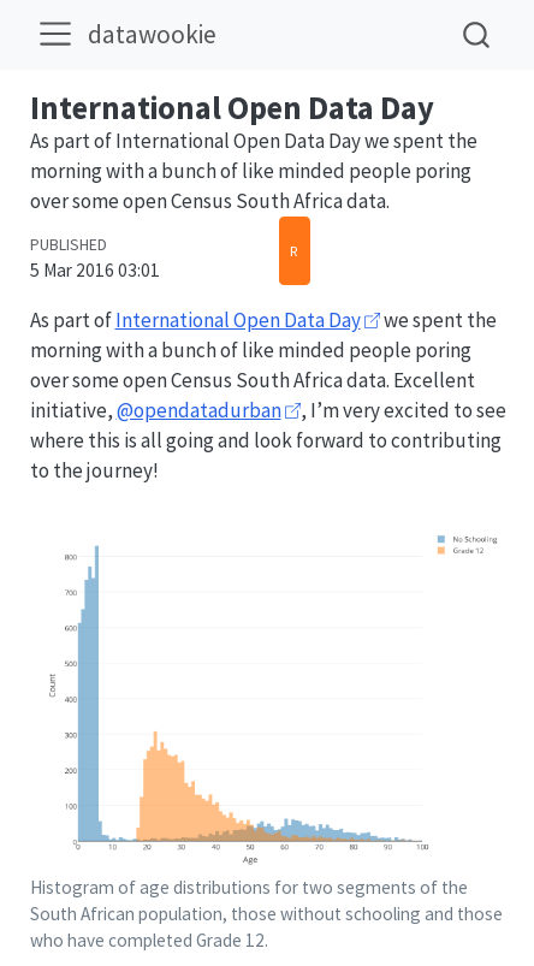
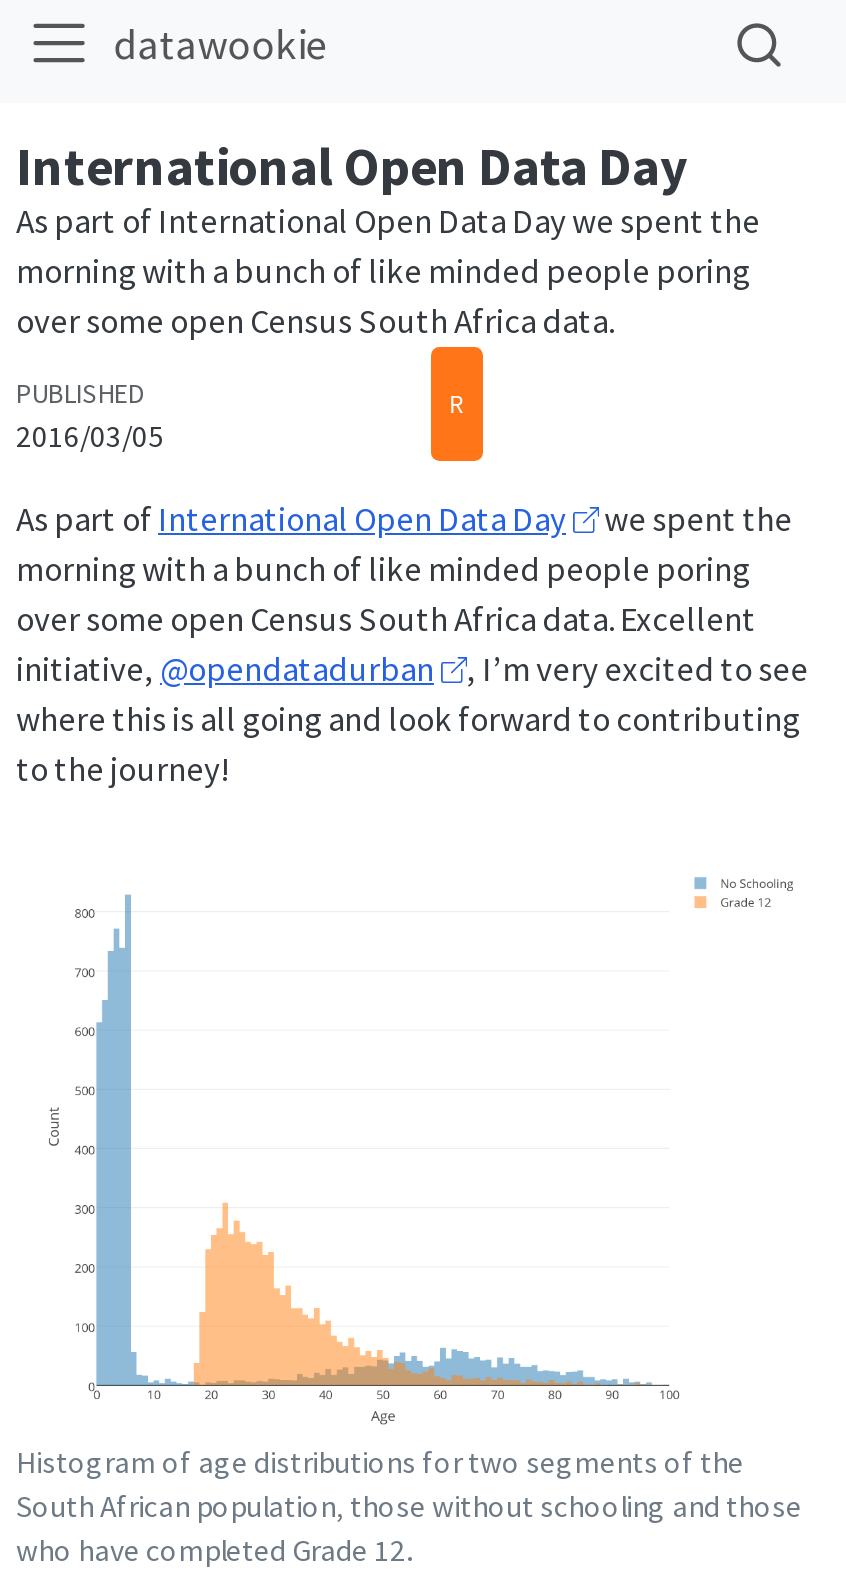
[29,258,159,281] 5 Mar 2016 03:01 -> [16,416,164,454] 2016/03/05

